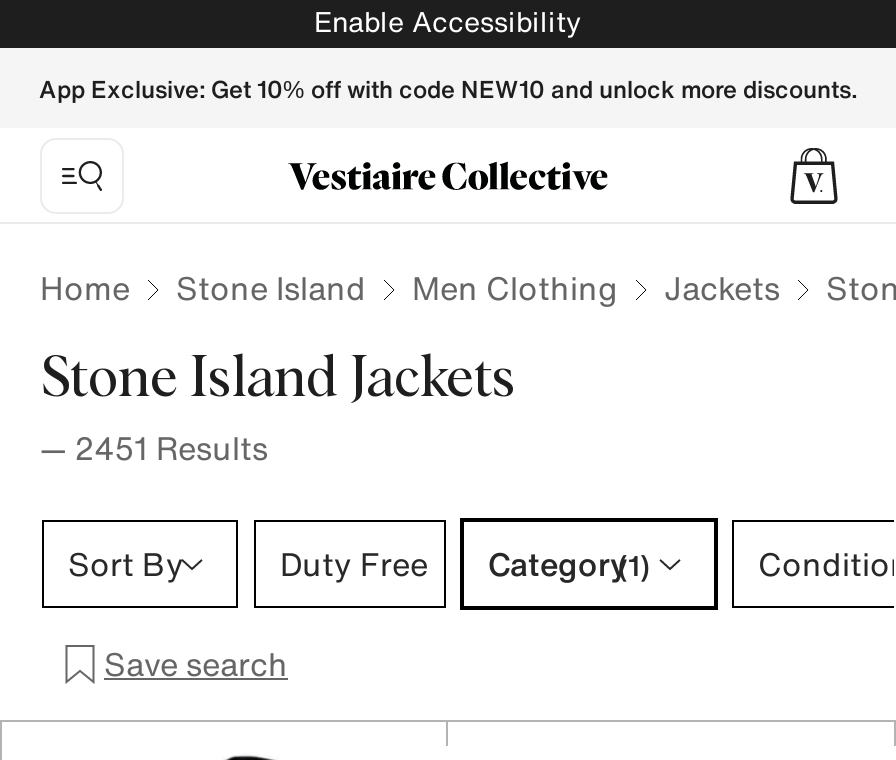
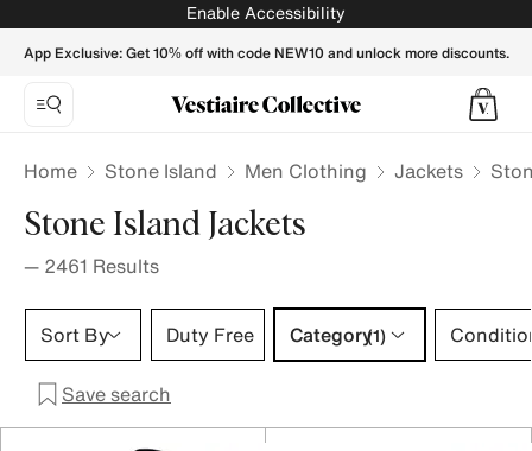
[40,424,268,472] — 2451 Results -> [24,252,159,280] — 2461 Results

